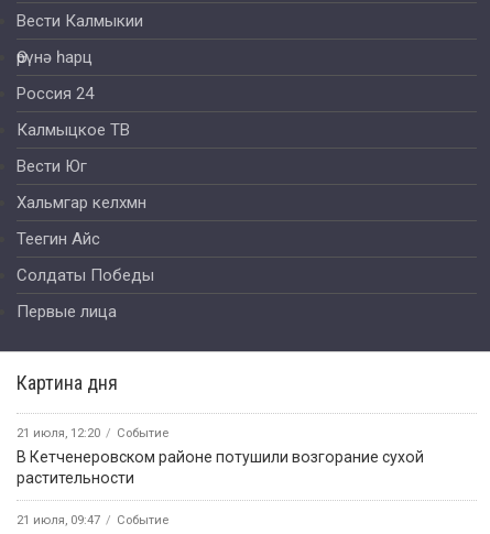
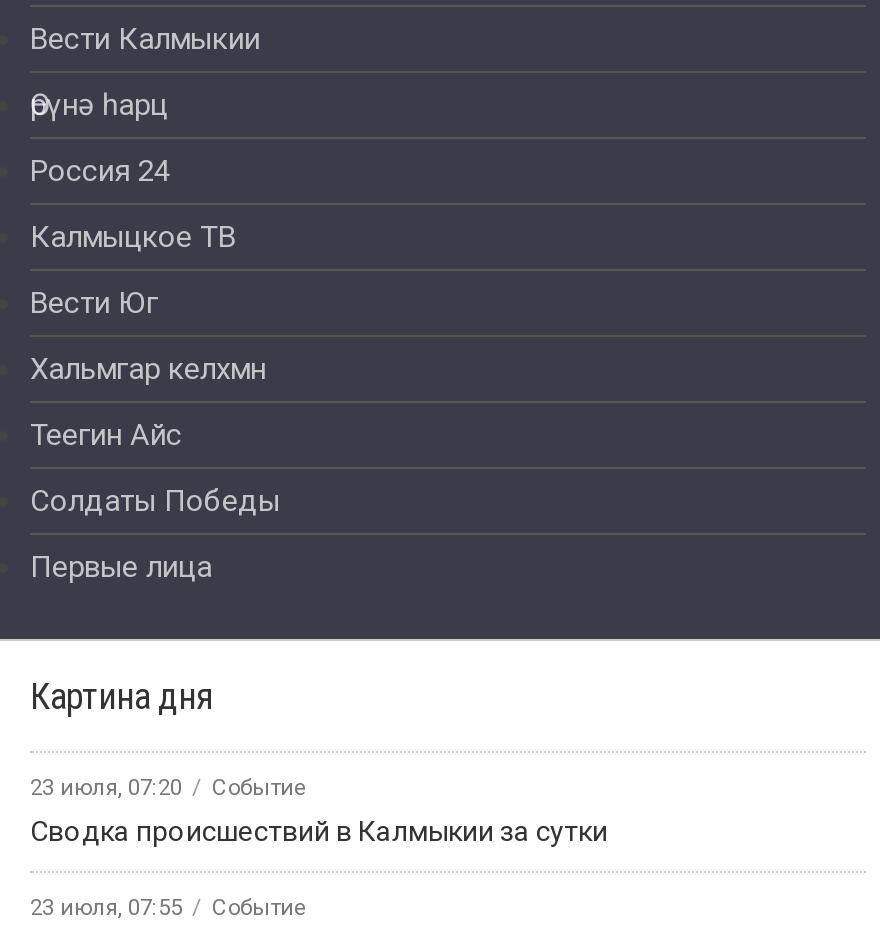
[17,427,168,441] 21 июля, 12:20 Событие -> [30,776,306,802] 23 июля, 07:20 Событие
[17,449,424,487] В Кетченеровском районе потушили возгорание сухой | растительности -> [30,816,608,848] Сводка происшествий в Калмыкии за сутки
[17,514,168,528] 21 июля, 09:47 Событие -> [30,896,306,922] 23 июля, 07:55 Событие

